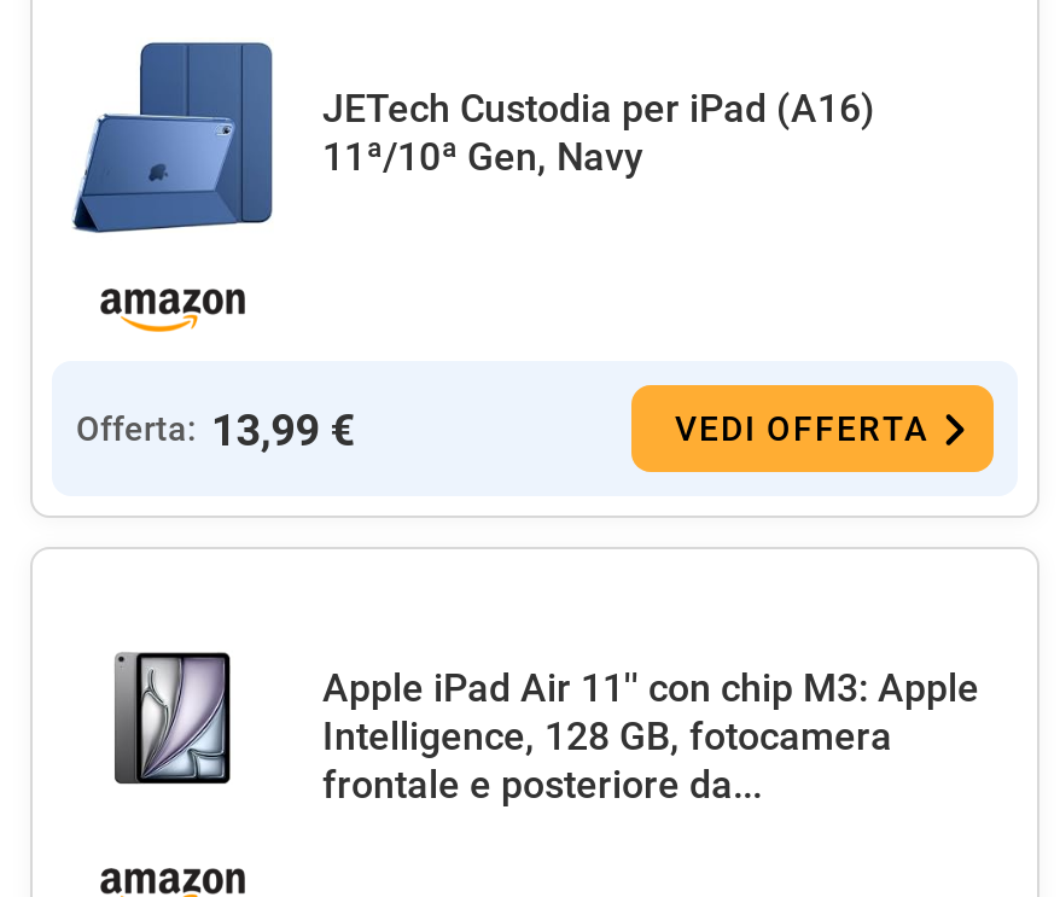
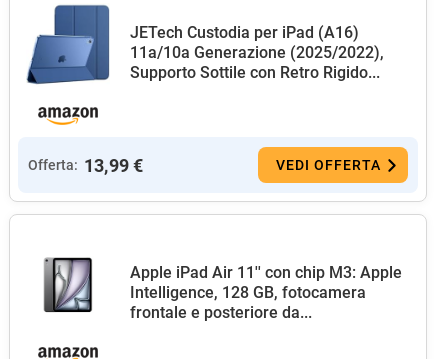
[322,134,643,180] 11ª/10ª Gen, Navy -> [130,43,384,82] 11a/10a Generazione (2025/2022), | Supporto Sottile con Retro Rigido...

